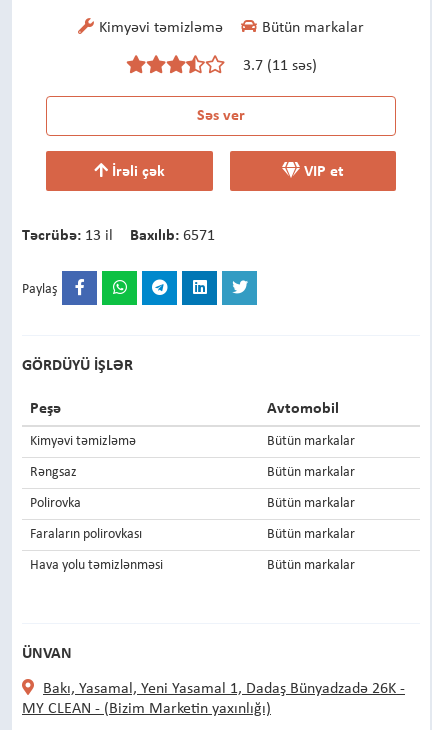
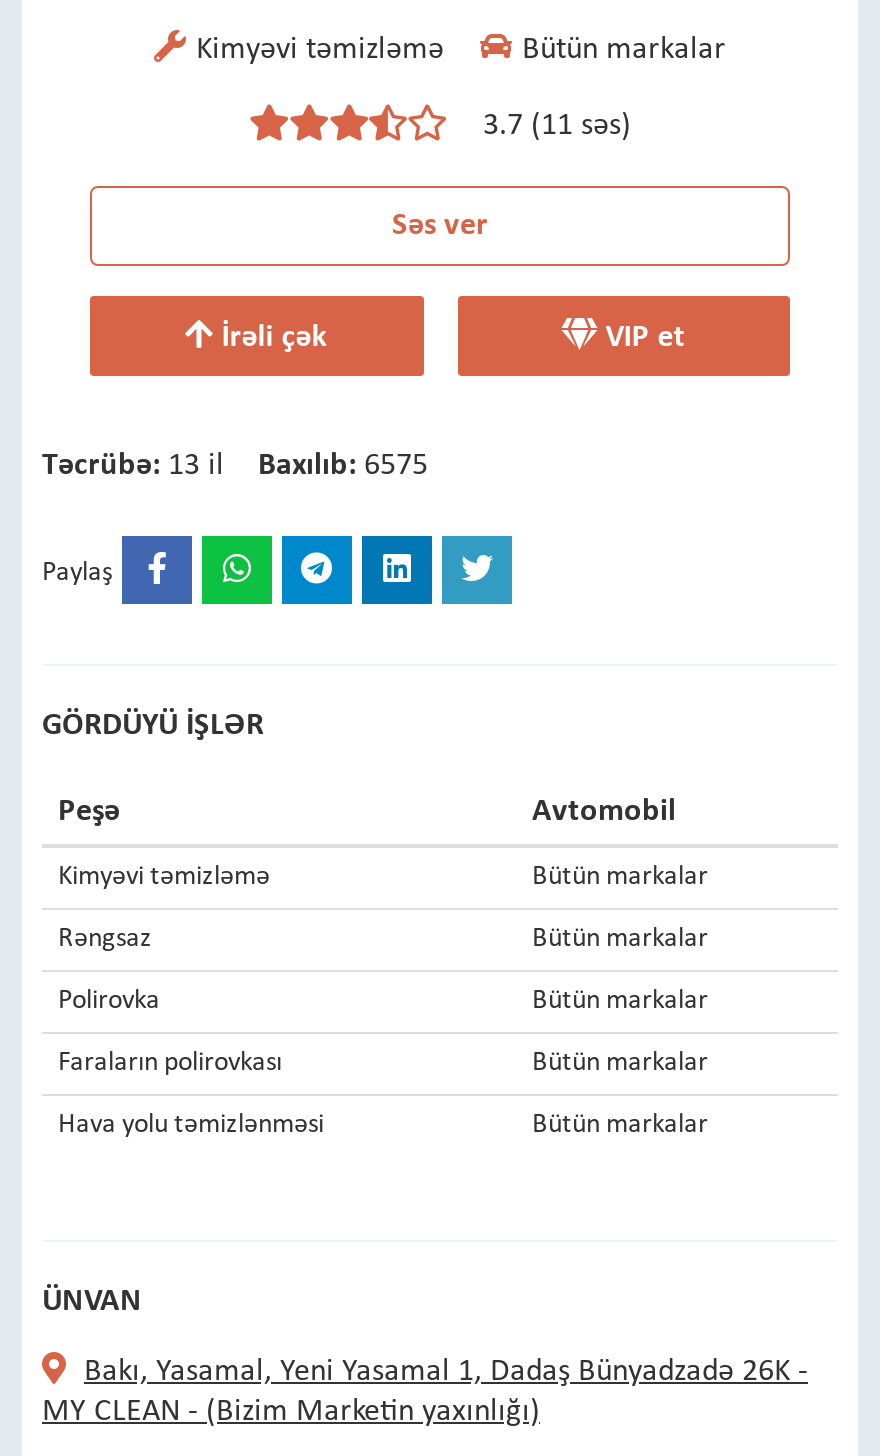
[22,228,215,244] Təcrübə: 13 il Baxılıb: 6571 -> [42,450,428,482] Təcrübə: 13 il Baxılıb: 6575

